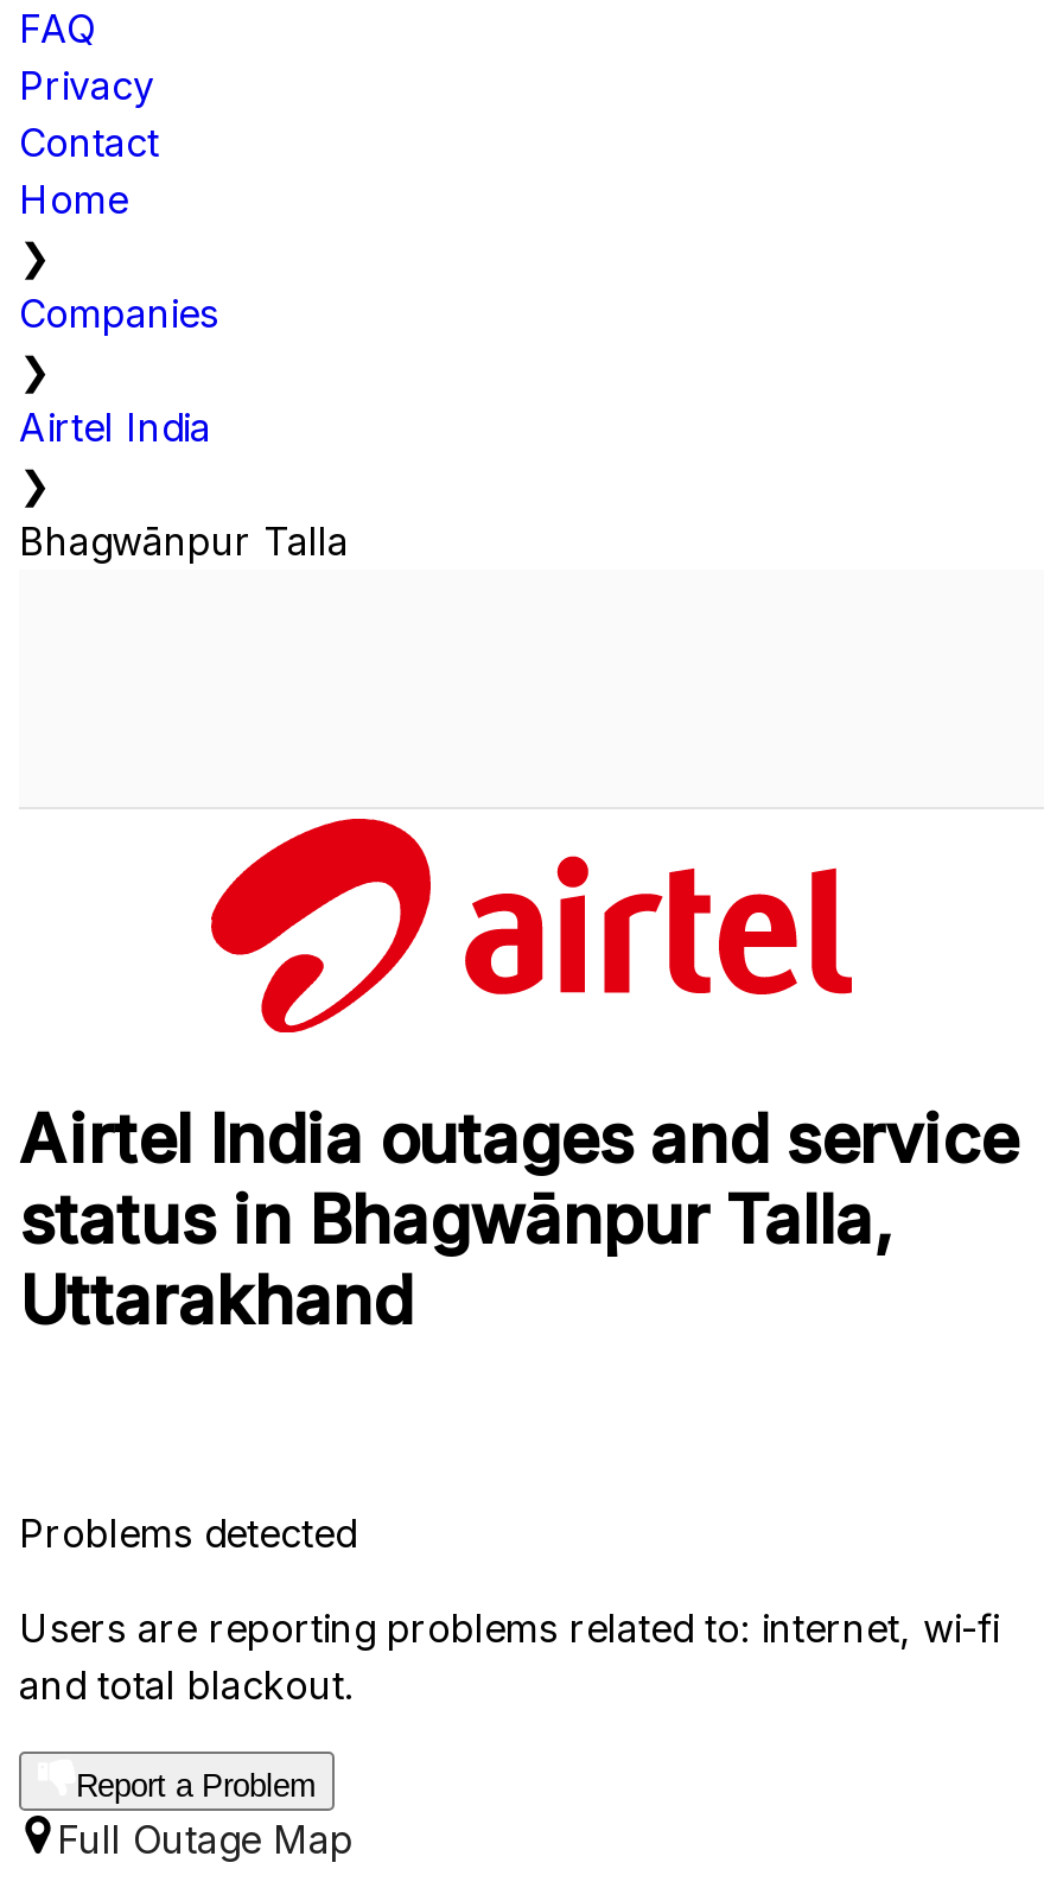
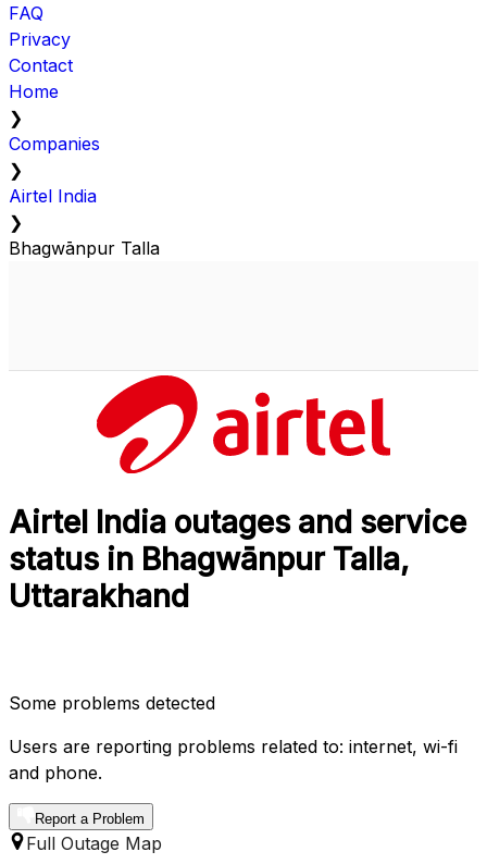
[19,1510,356,1558] Problems detected -> [9,693,215,714] Some problems detected
[19,1662,354,1710] and total blackout. -> [9,762,102,784] and phone.

